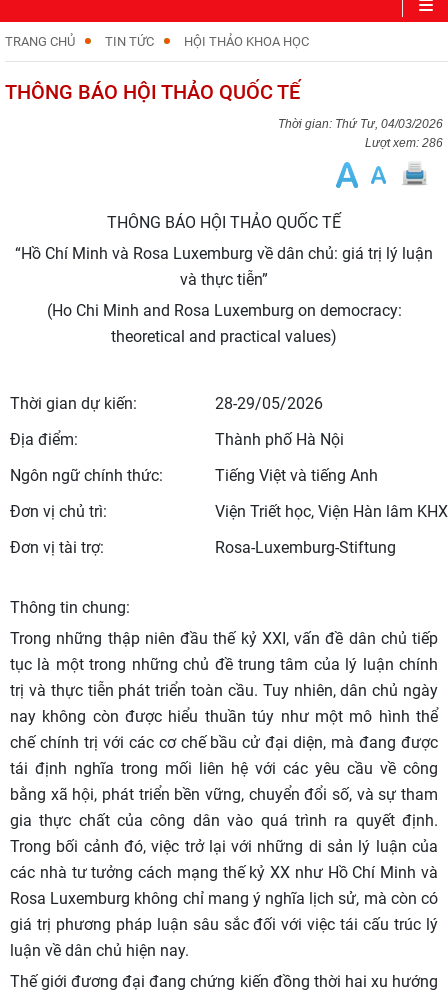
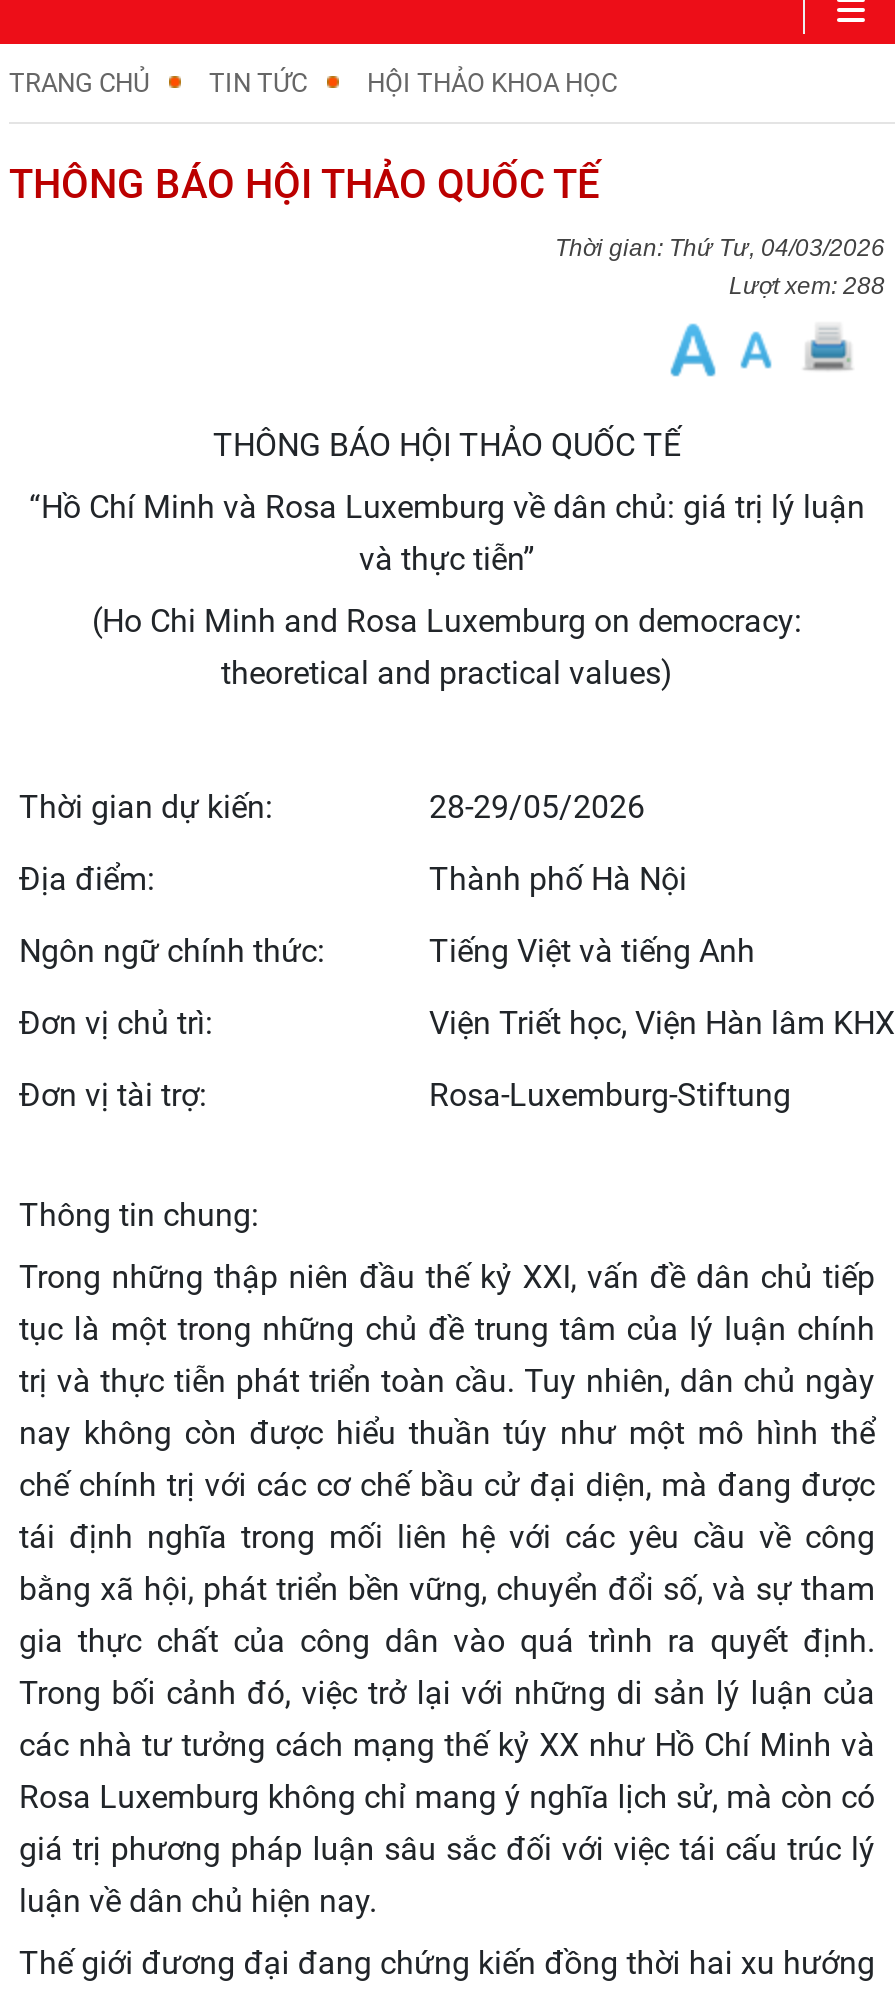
[365,136,443,150] Lượt xem: 286 -> [729,272,885,300] Lượt xem: 288

